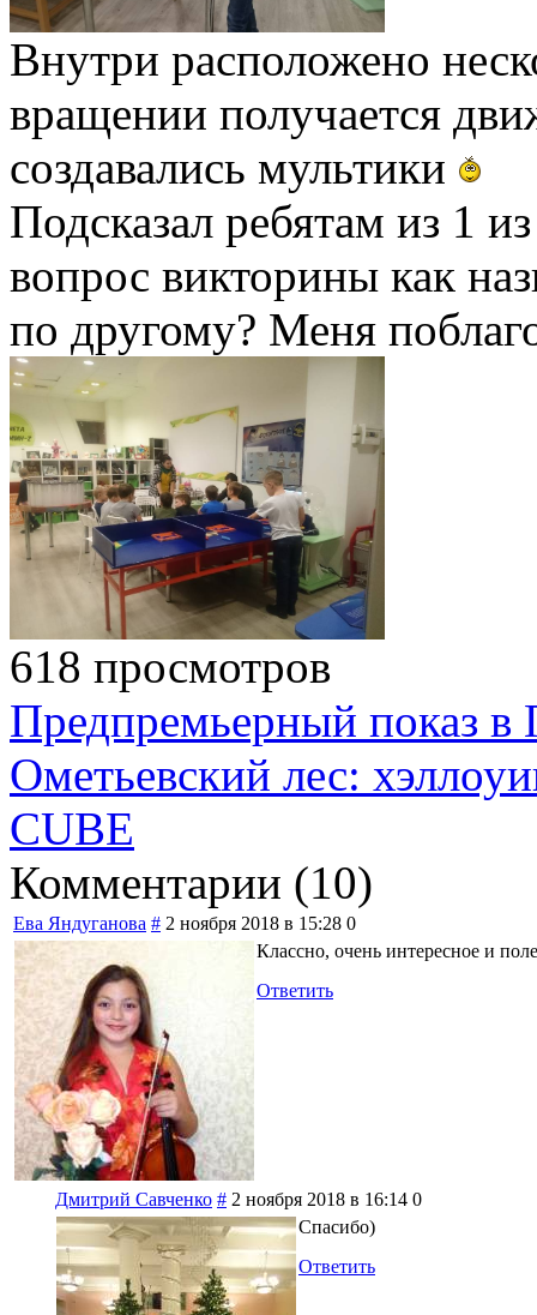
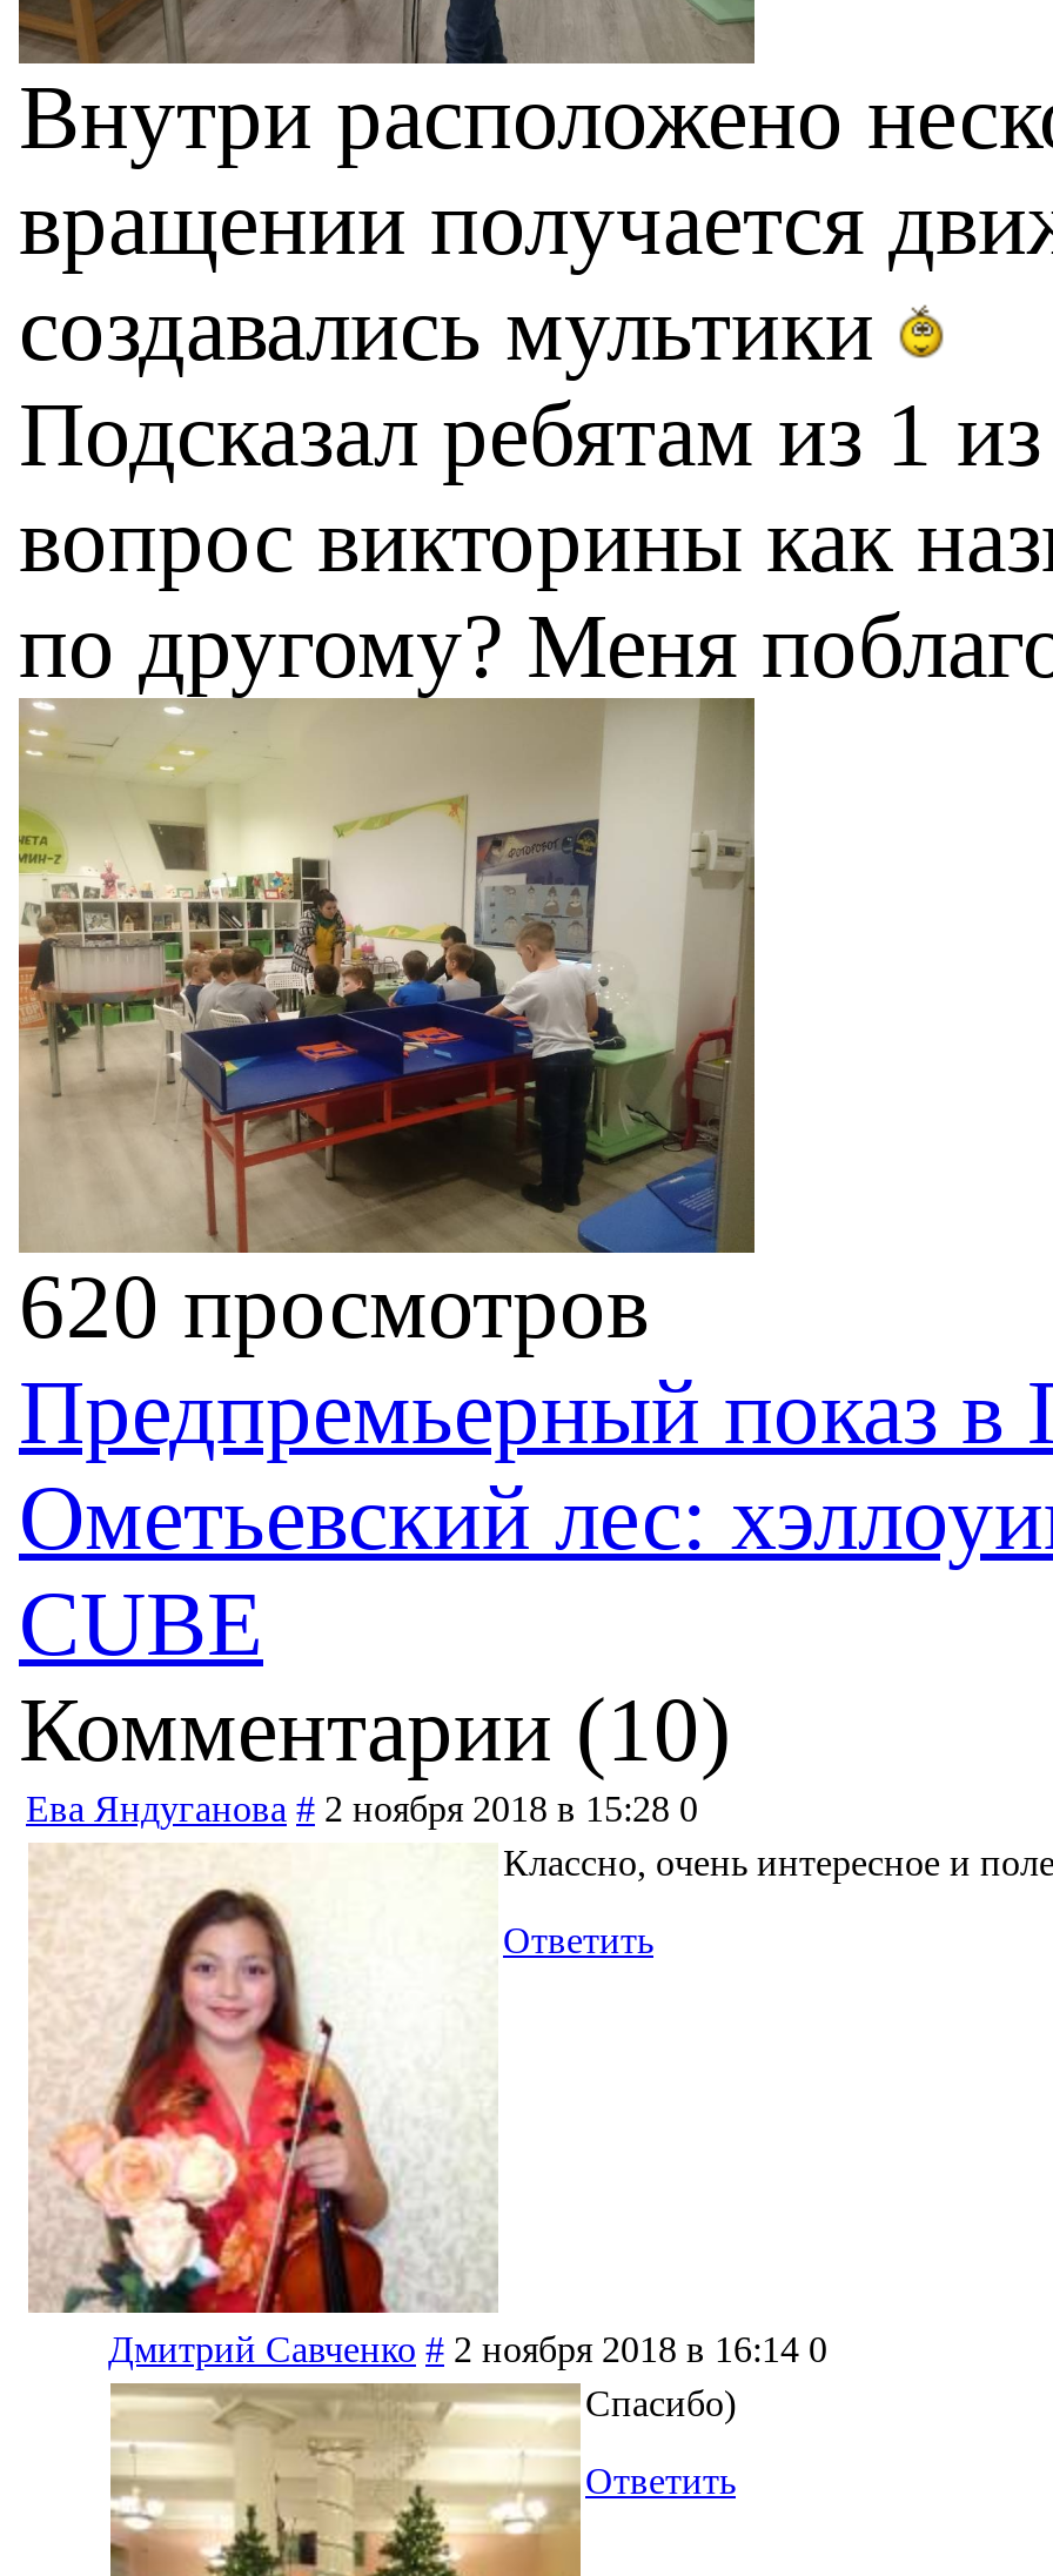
[10,640,331,692] 618 просмотров -> [19,1254,649,1355] 620 просмотров

